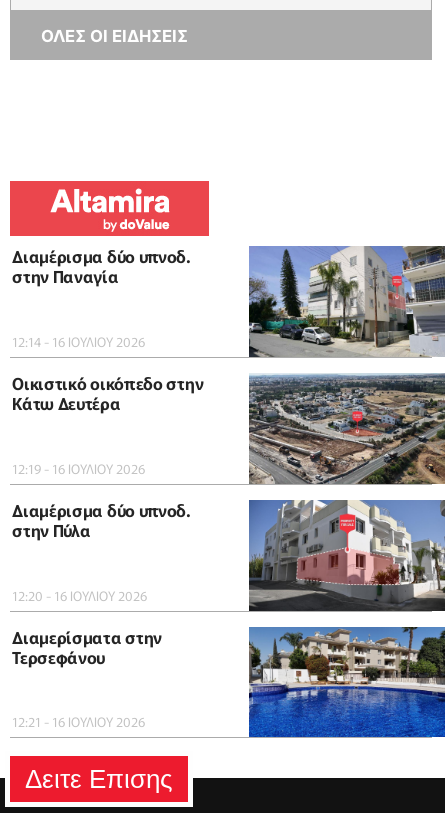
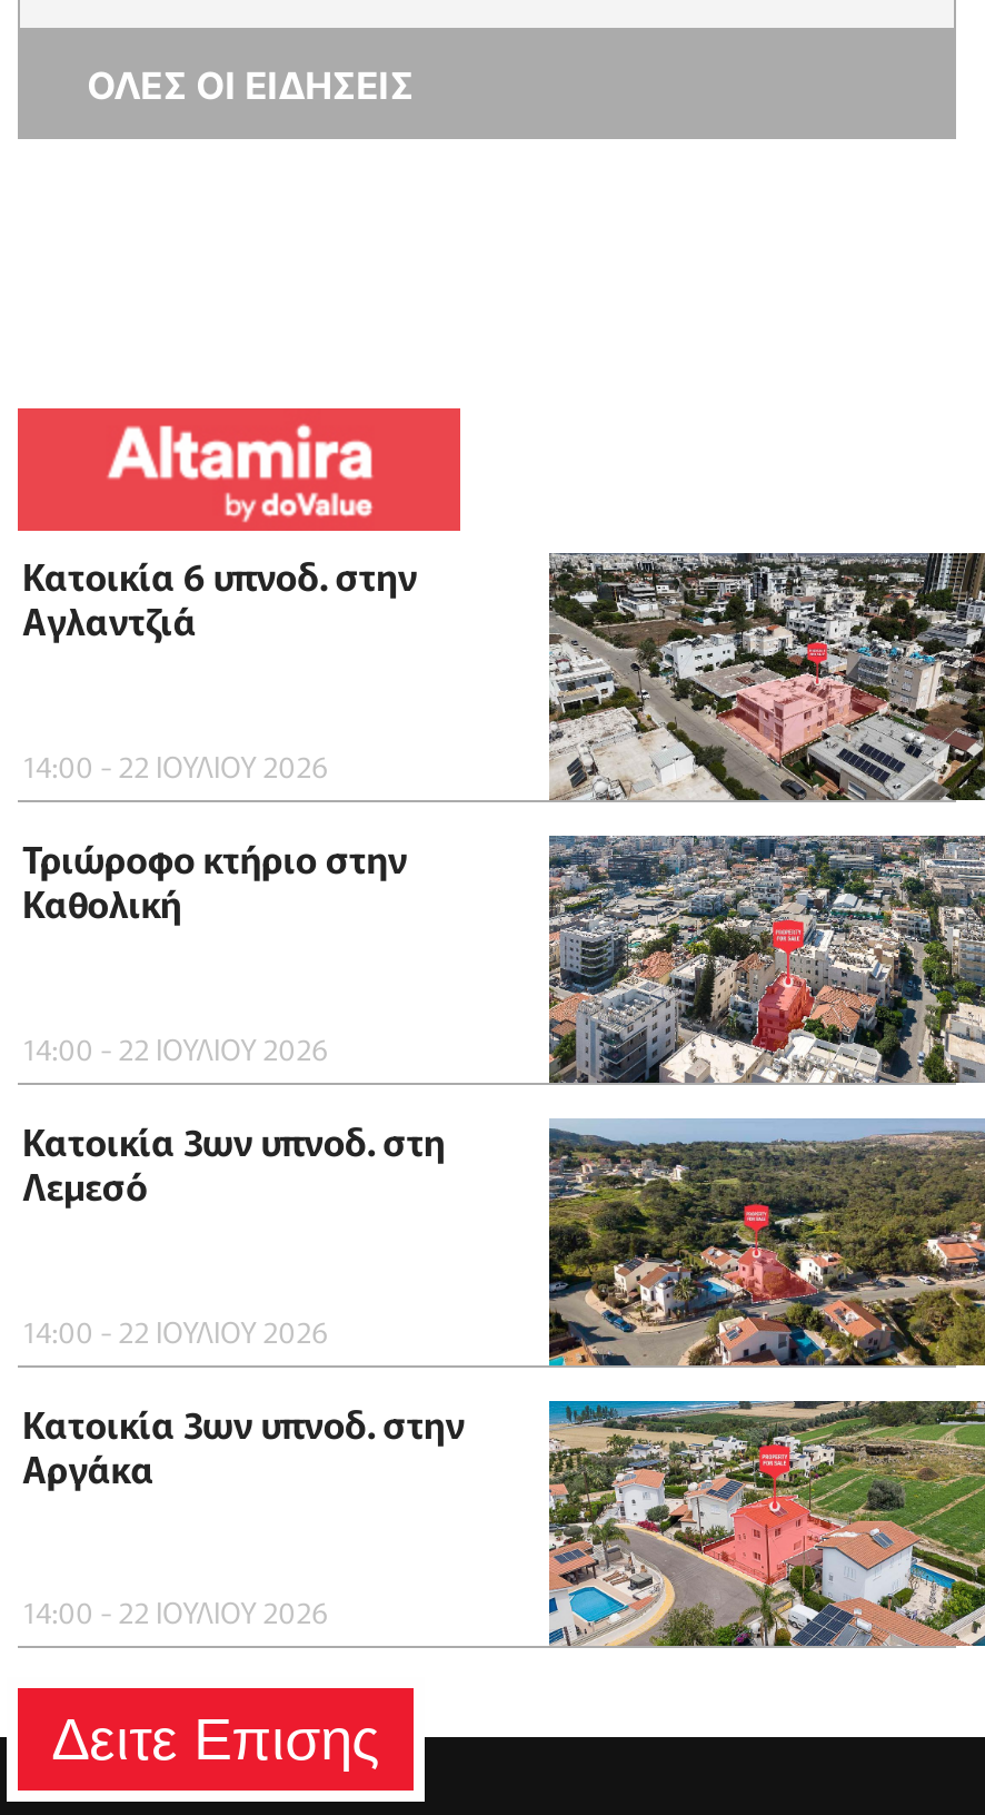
[12,244,190,288] Διαμέρισμα δύο υπνοδ. | στην Παναγία -> [22,548,417,646] Κατοικία 6 υπνοδ. στην | Αγλαντζιά
[248,245,442,358] [image] -> [547,551,978,802] [image]
[12,332,145,351] 12:14 - 16 ΙΟΥΛΙΟΥ 2026 -> [22,744,327,786] 14:00 - 22 ΙΟΥΛΙΟΥ 2026
[12,371,203,415] Οικιστικό οικόπεδο στην | Κάτω Δευτέρα -> [22,831,407,929] Τριώροφο κτήριο στην | Καθολική
[249,373,442,485] [image] -> [549,836,978,1085] [image]
[12,459,145,478] 12:19 - 16 ΙΟΥΛΙΟΥ 2026 -> [22,1026,327,1069] 14:00 - 22 ΙΟΥΛΙΟΥ 2026
[12,498,190,542] Διαμέρισμα δύο υπνοδ. | στην Πύλα -> [22,1113,445,1211] Κατοικία 3ων υπνοδ. στη | Λεμεσό
[248,500,442,612] [image] -> [547,1118,978,1368] [image]
[12,585,147,604] 12:20 - 16 ΙΟΥΛΙΟΥ 2026 -> [22,1309,327,1351] 14:00 - 22 ΙΟΥΛΙΟΥ 2026
[12,624,162,668] Διαμερίσματα στην | Τερσεφάνου -> [22,1395,464,1493] Κατοικία 3ων υπνοδ. στην | Αργάκα
[248,626,442,738] [image] -> [547,1399,978,1648] [image]
[12,712,145,731] 12:21 - 16 ΙΟΥΛΙΟΥ 2026 -> [22,1591,327,1633] 14:00 - 22 ΙΟΥΛΙΟΥ 2026

